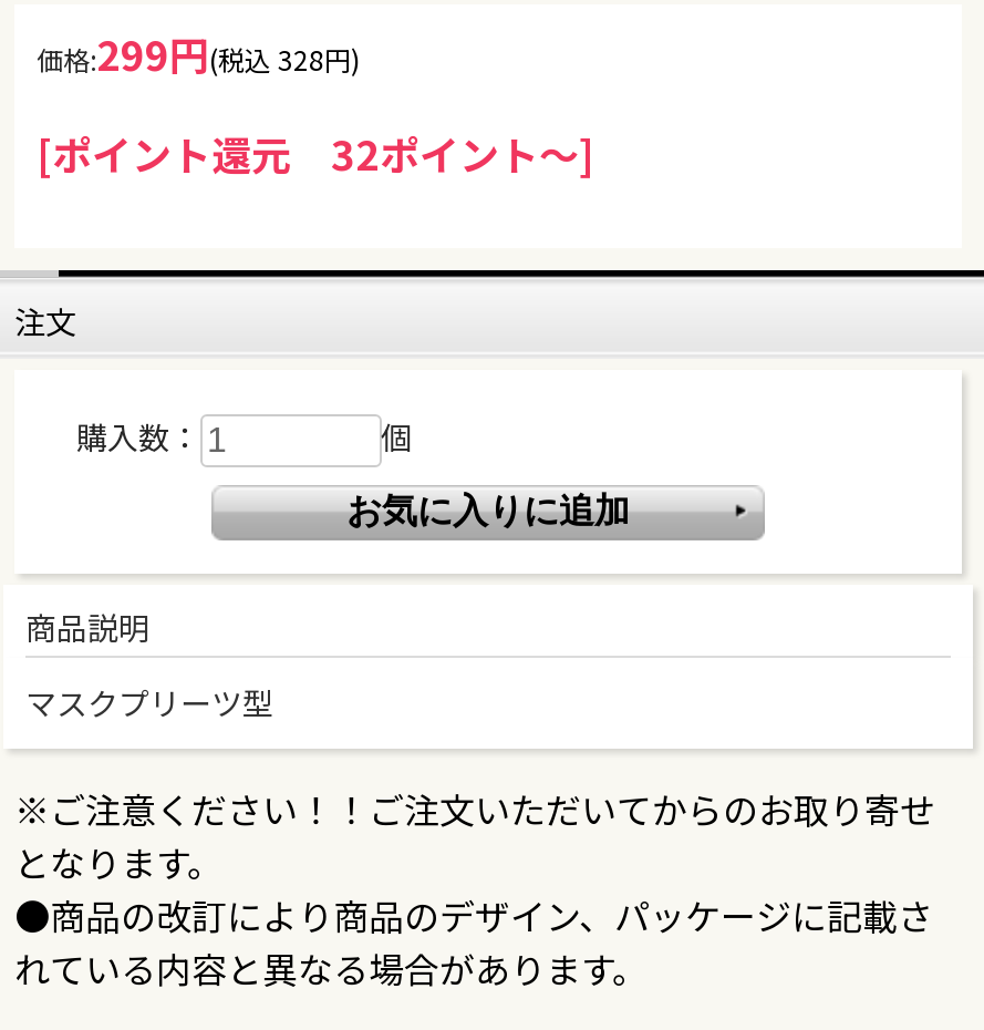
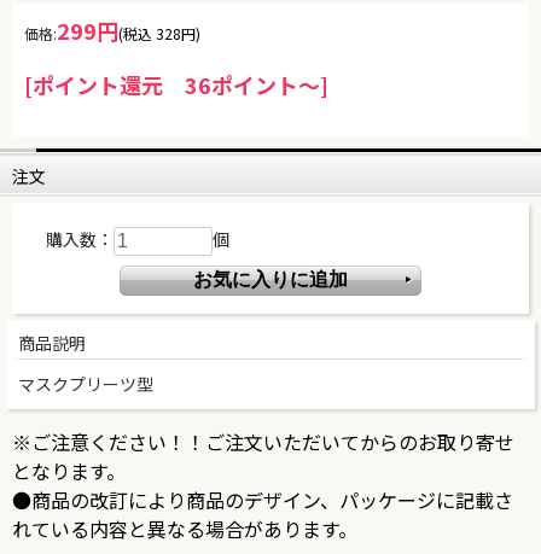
[37,124,594,182] [ポイント還元 32ポイント～] -> [24,69,328,100] [ポイント還元 36ポイント～]

